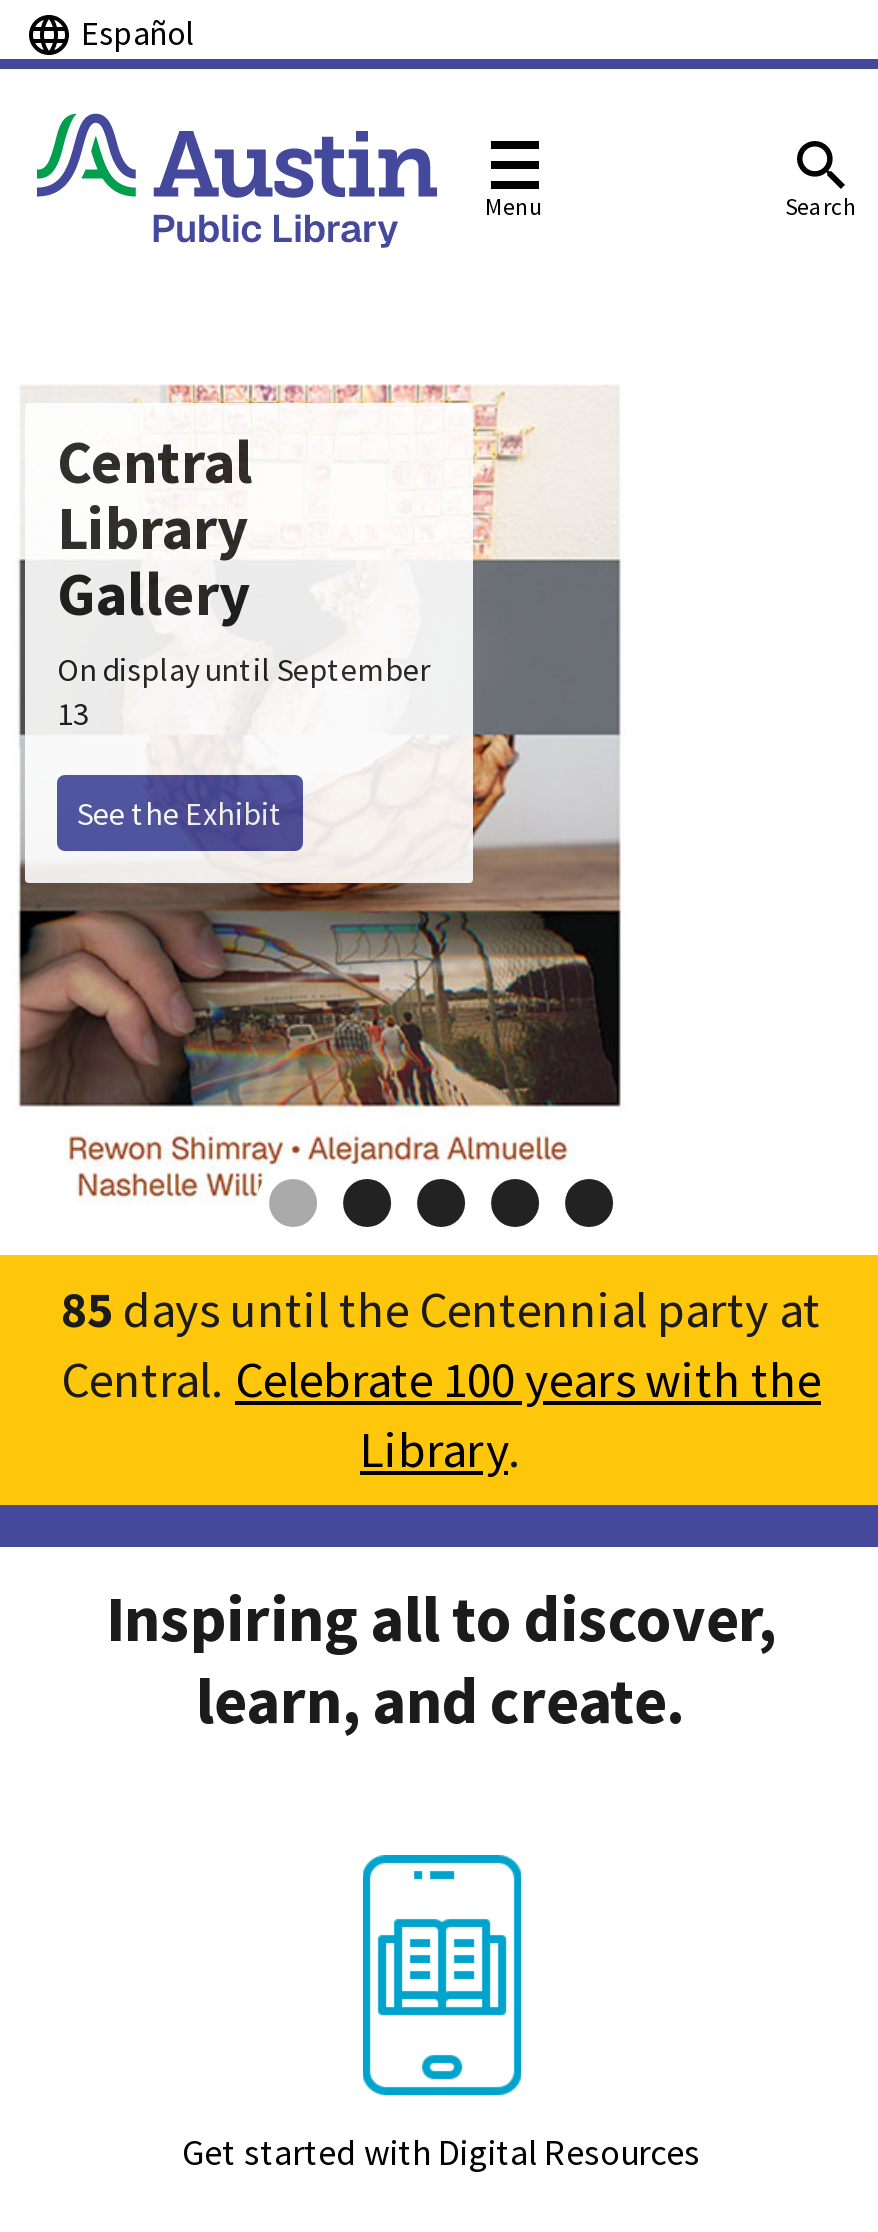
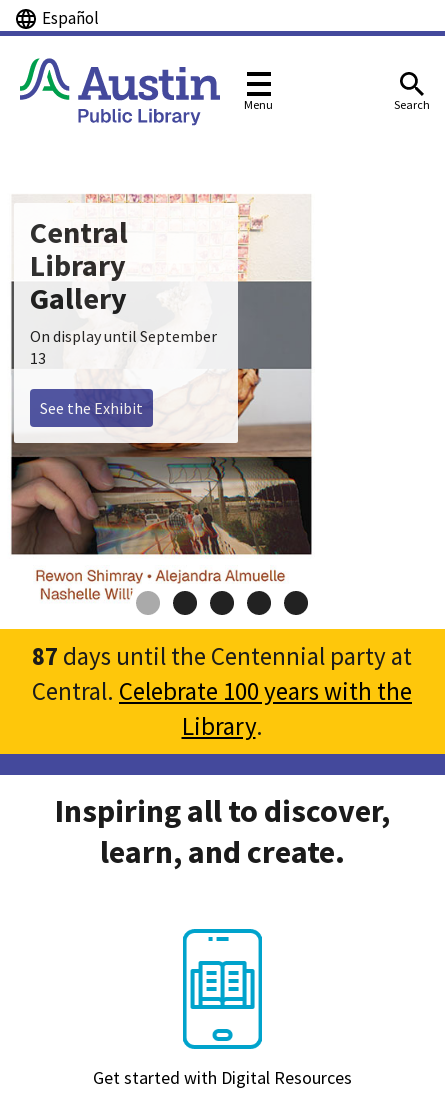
[61,1277,821,1341] 85 days until the Centennial party at -> [32,640,412,672] 87 days until the Centennial party at

